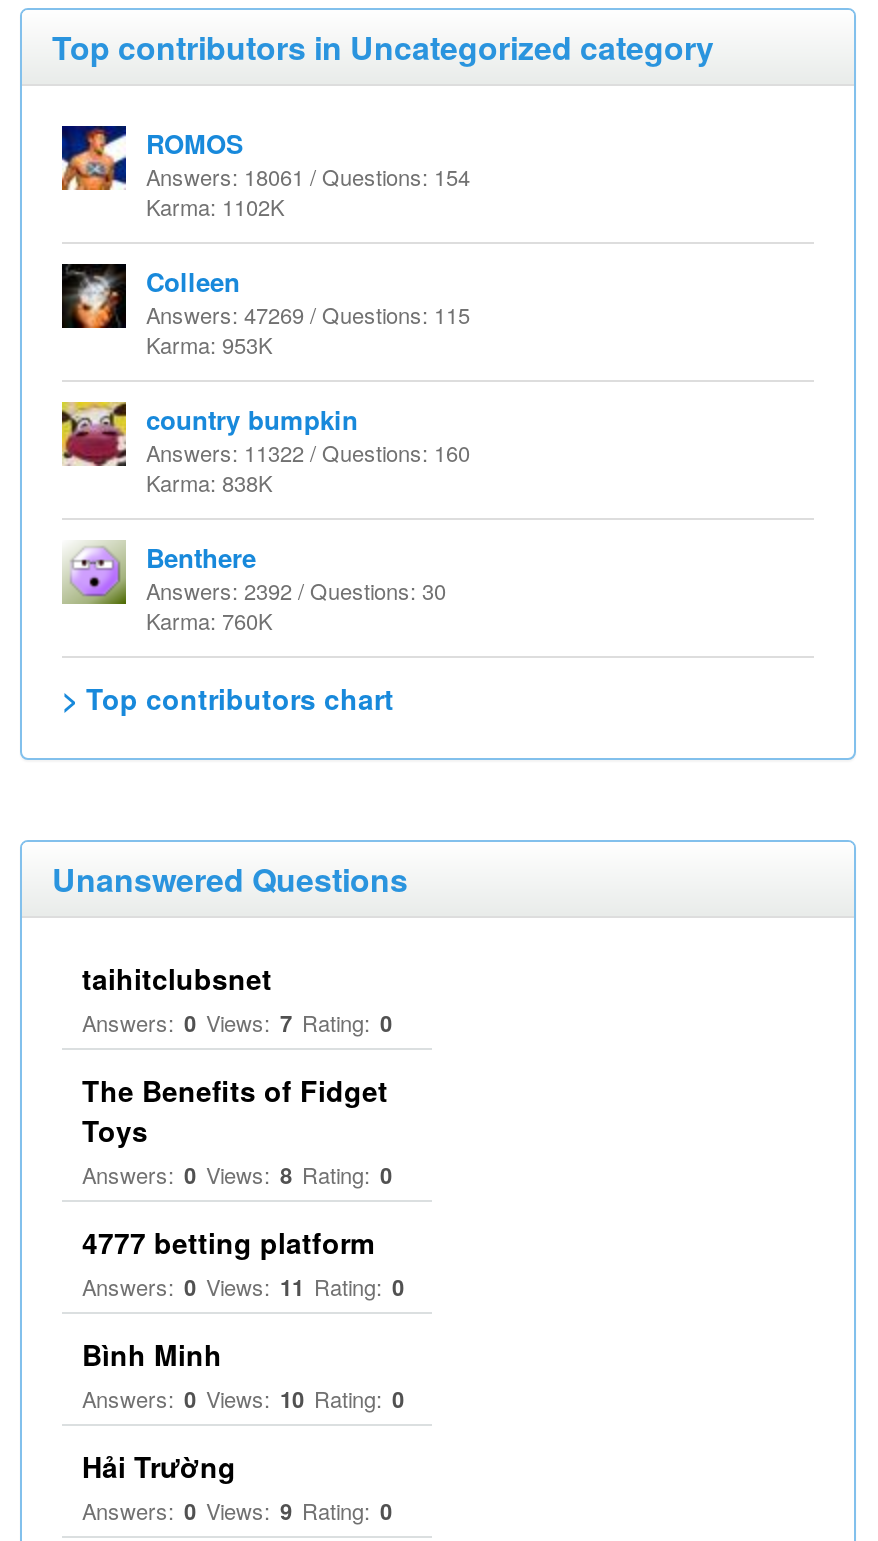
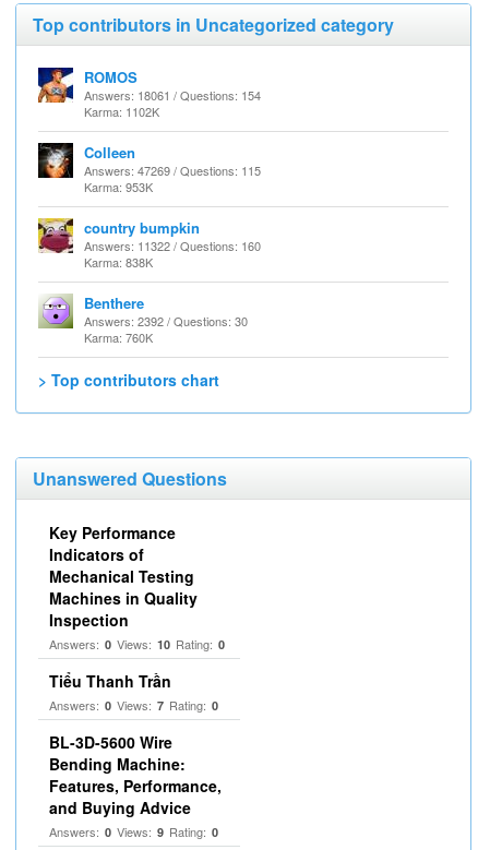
[82,958,404,1374] taihitclubsnet | The Benefits of Fidget | Toys | Answers: 0 Views: 8 Rating: 0 | 4777 betting platform | Answers: 0 Views: 11 Rating: 0 | Bình Minh -> [49,522,198,631] Key Performance | Indicators of | Mechanical Testing | Machines in Quality | Inspection
moved [82,1006,392,1038] -> [49,696,218,714]: Answers: 0 Views: 7 Rating: 0
moved [82,1382,404,1414] -> [49,635,225,653]: Answers: 0 Views: 10 Rating: 0
[82,1446,236,1486] Hải Trường -> [49,670,222,818] Tiểu Thanh Trần | BL-3D-5600 Wire | Bending Machine: | Features, Performance, | and Buying Advice

